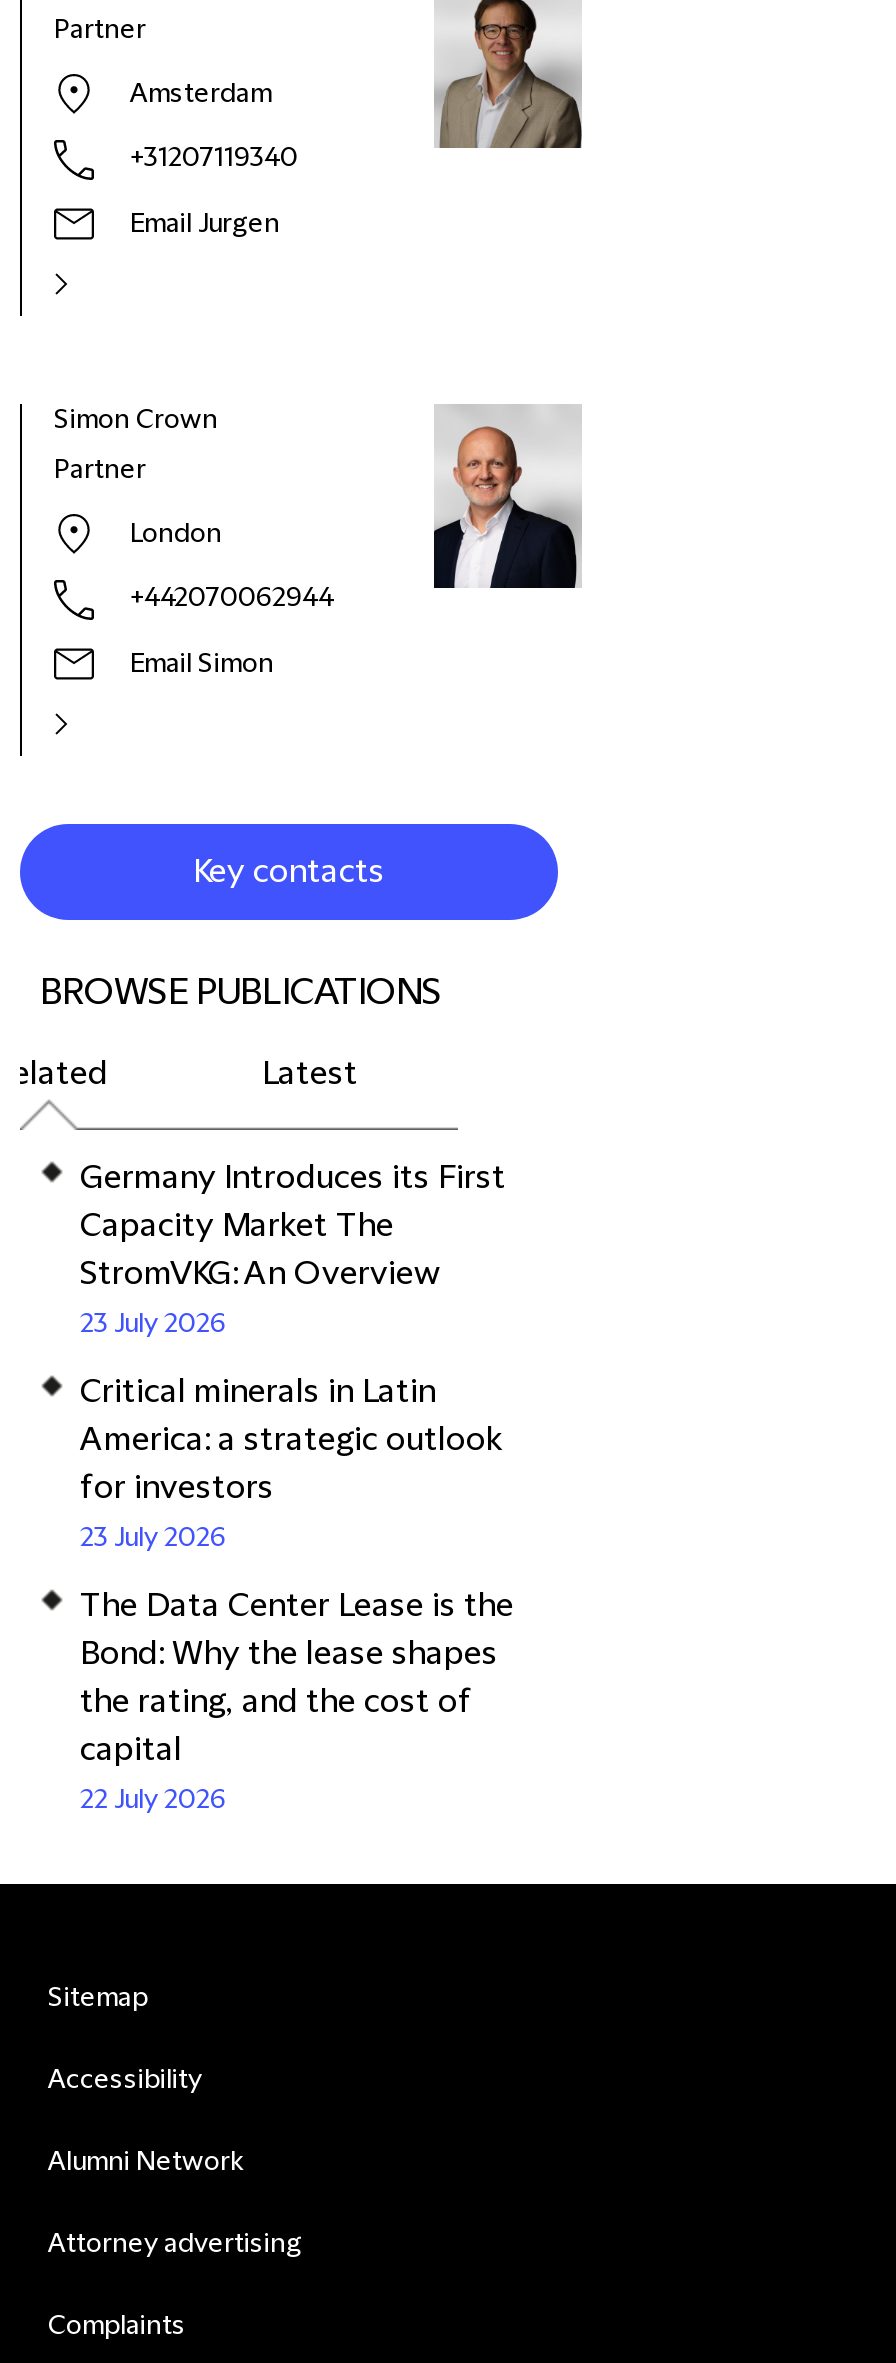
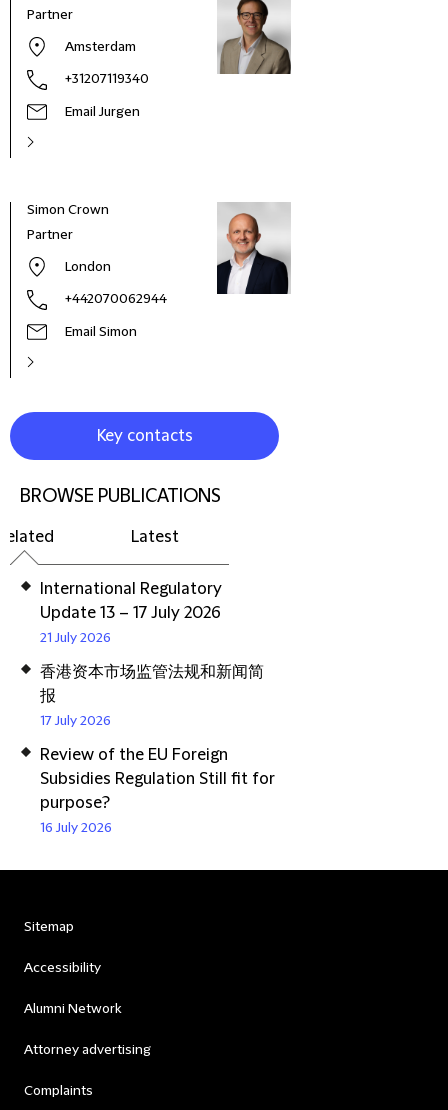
[80,1160,506,1340] Germany Introduces its First | Capacity Market The | StromVKG: An Overview | 23 July 2026 -> [40,580,222,646] International Regulatory | Update 13 – 17 July 2026 | 21 July 2026
[80,1374,502,1554] Critical minerals in Latin | America: a strategic outlook | for investors | 23 July 2026 -> [40,663,264,729] 香港资本市场监管法规和新闻简 | 报 | 17 July 2026
[80,1588,514,1816] The Data Center Lease is the | Bond: Why the lease shapes | the rating, and the cost of | capital | 22 July 2026 -> [40,746,275,836] Review of the EU Foreign | Subsidies Regulation Still fit for | purpose? | 16 July 2026

